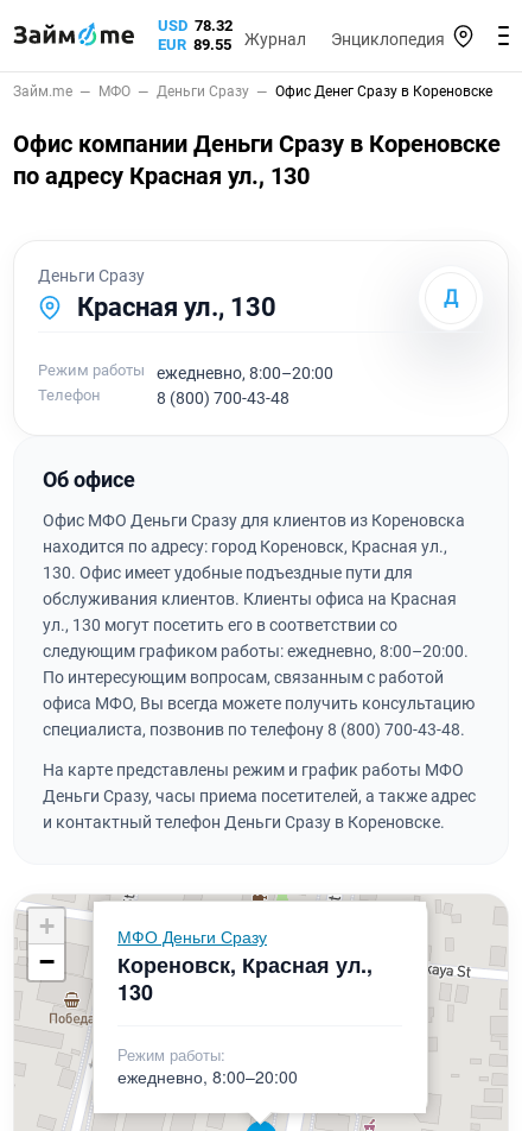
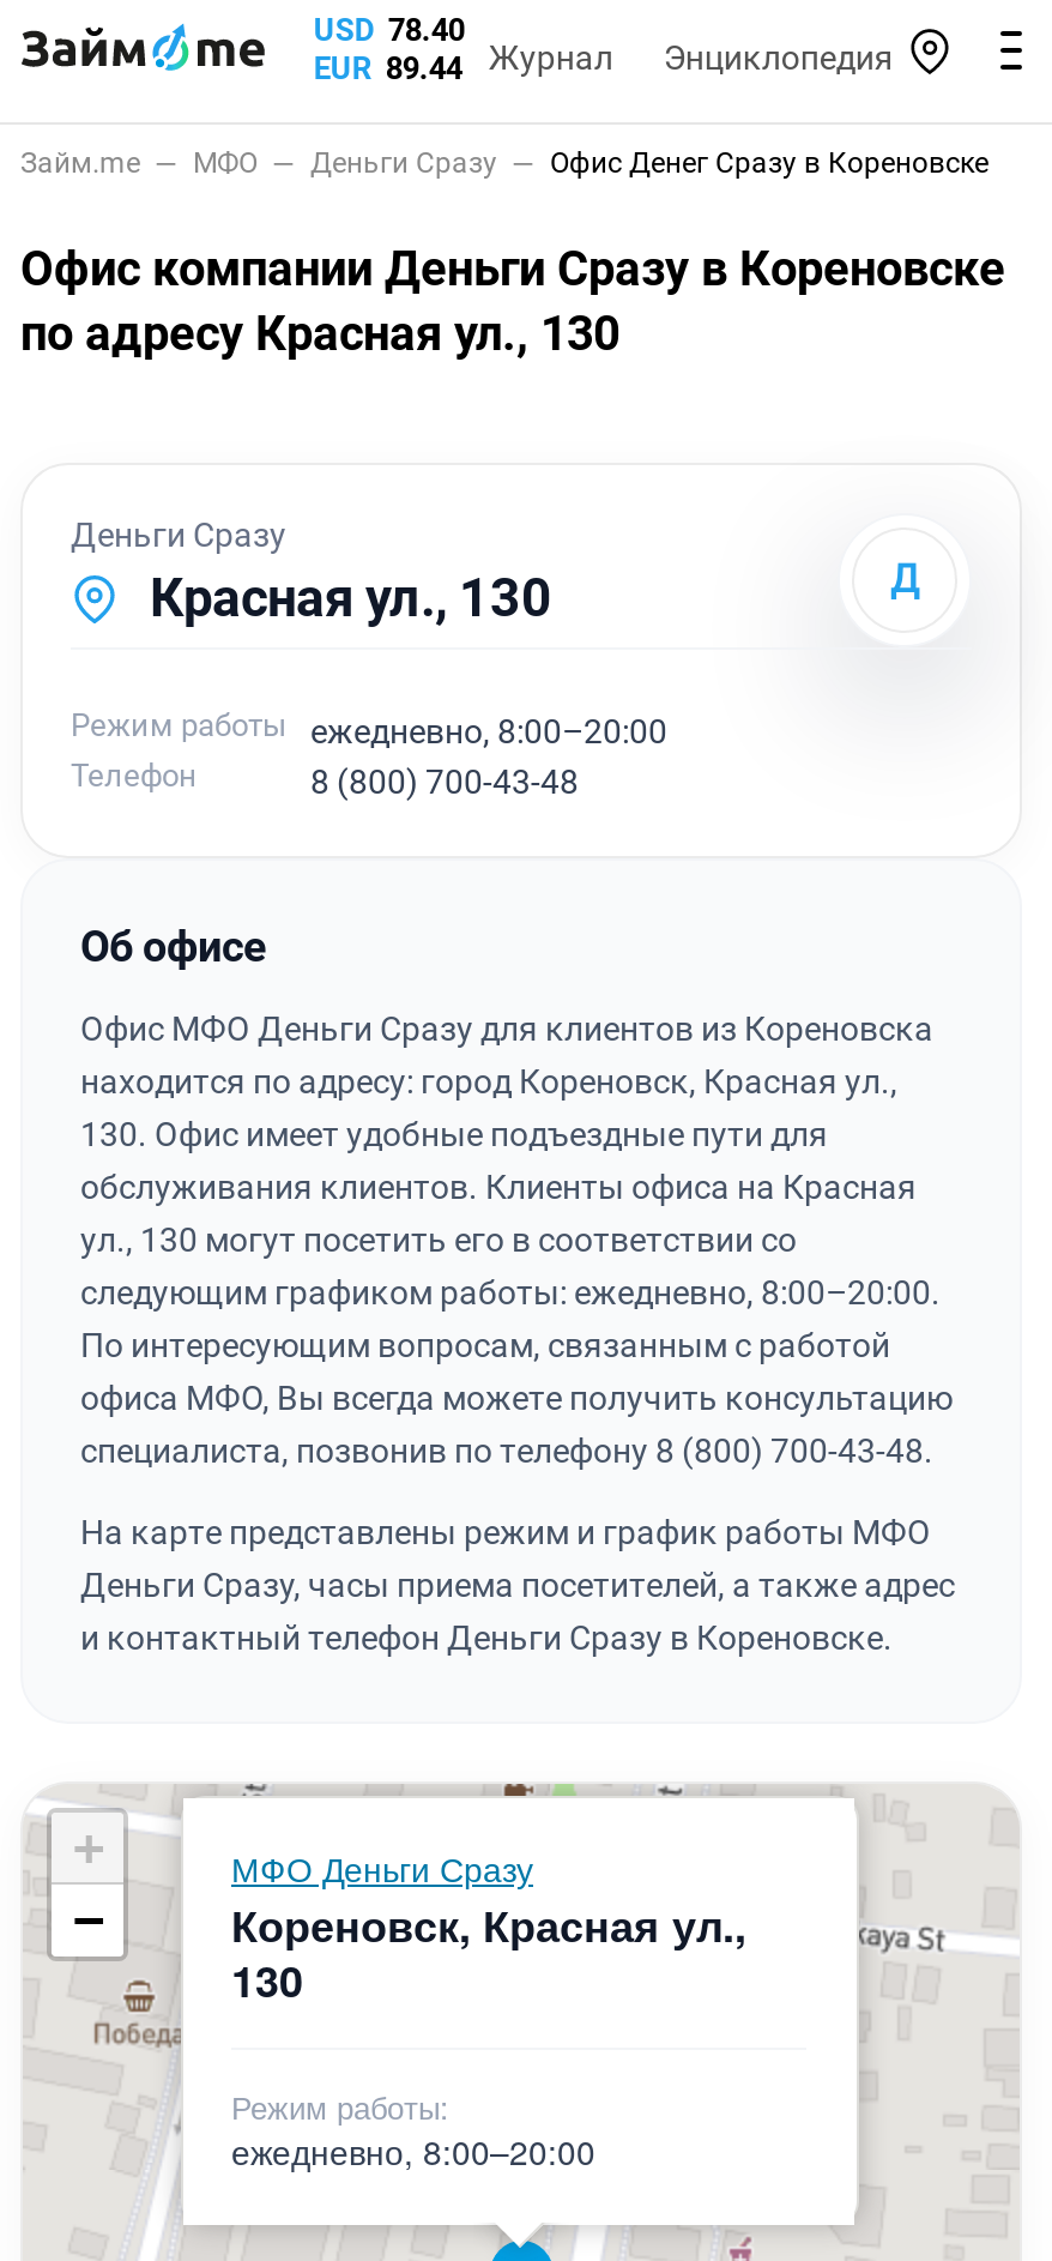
[158,17,233,34] USD 78.32 -> [314,12,465,48] USD 78.40
[158,29,445,53] EUR 89.55 Журнал Энциклопедия -> [314,37,894,86] EUR 89.44 Журнал Энциклопедия

